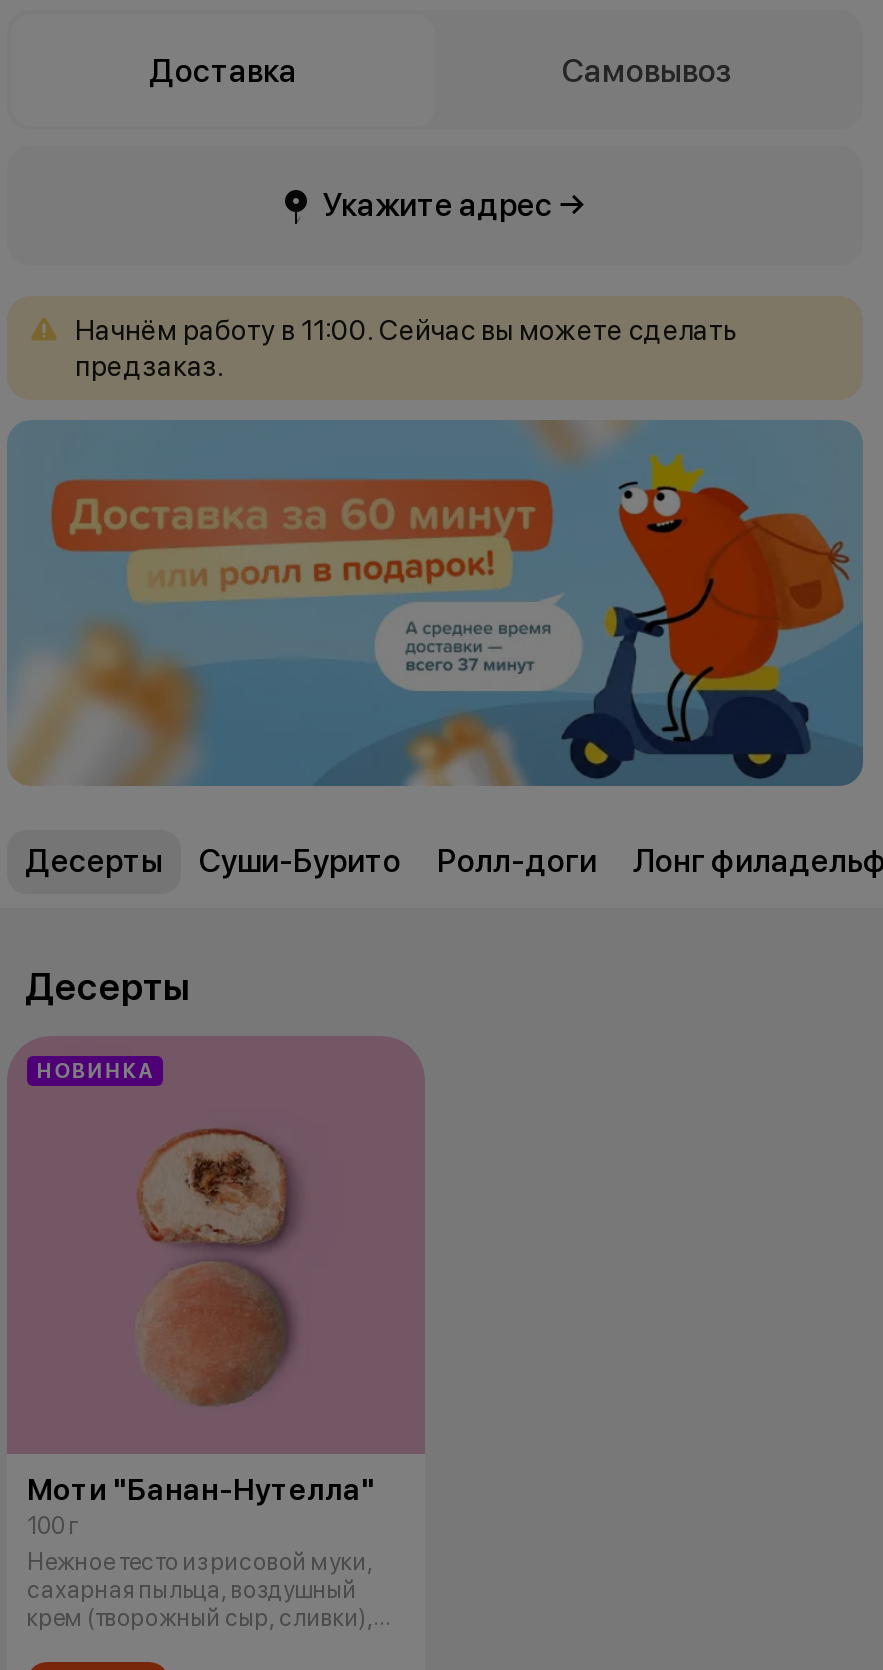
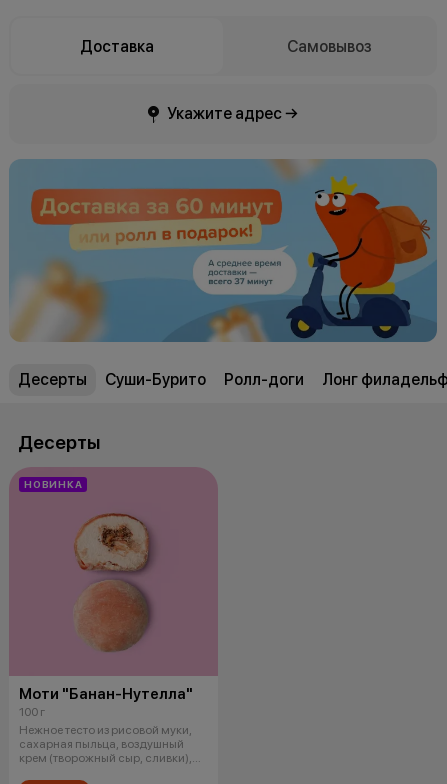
[75,314,737,382] Начнём работу в 11:00. Сейчас вы можете сделать | предзаказ. -> none

